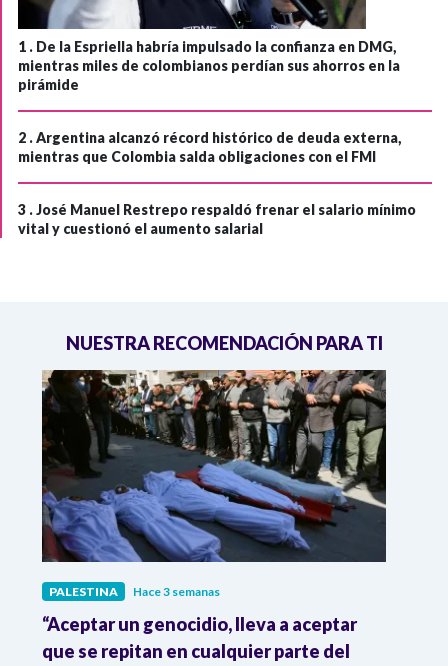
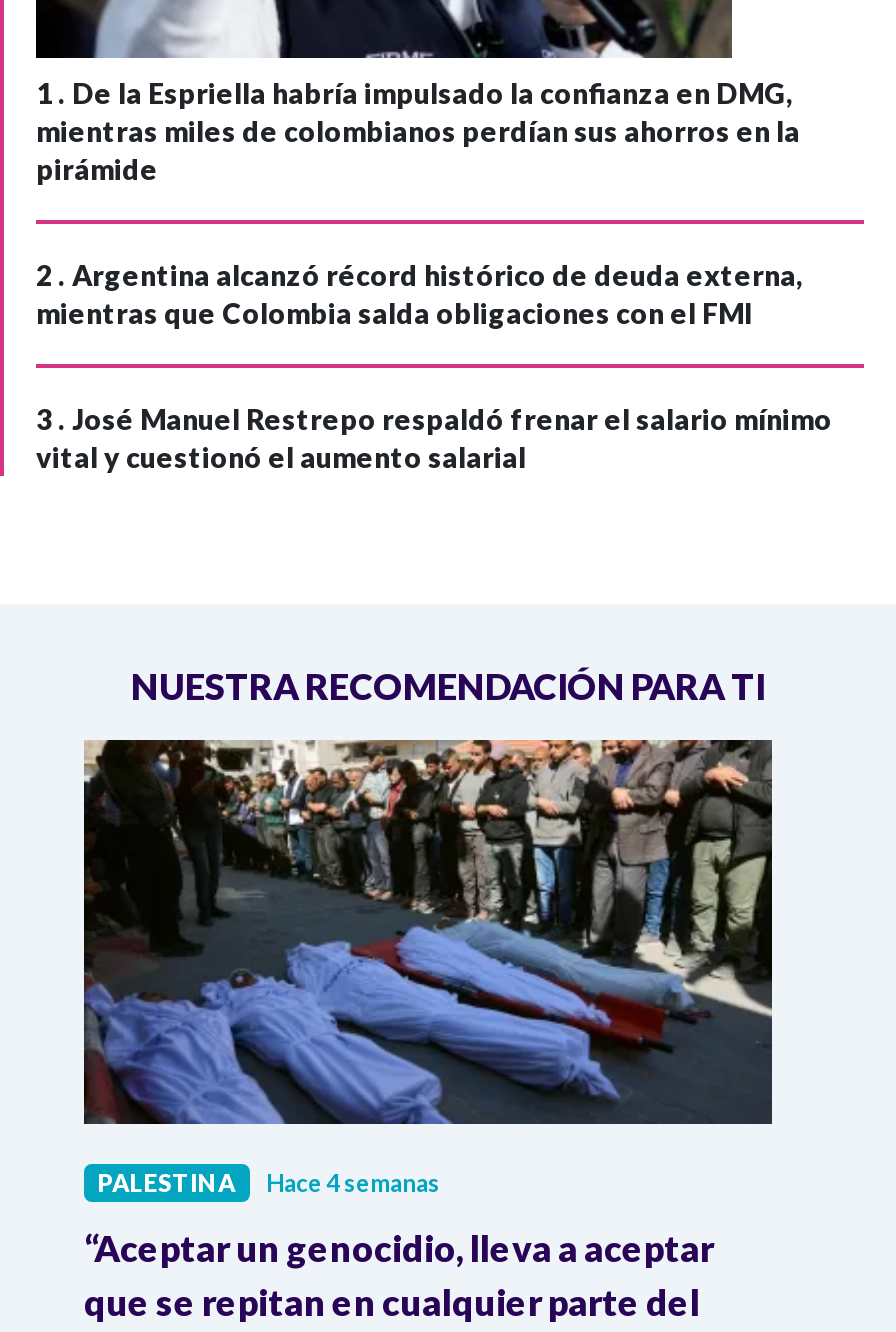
[49,584,220,599] PALESTINA Hace 3 semanas -> [98,1169,440,1199] PALESTINA Hace 4 semanas

